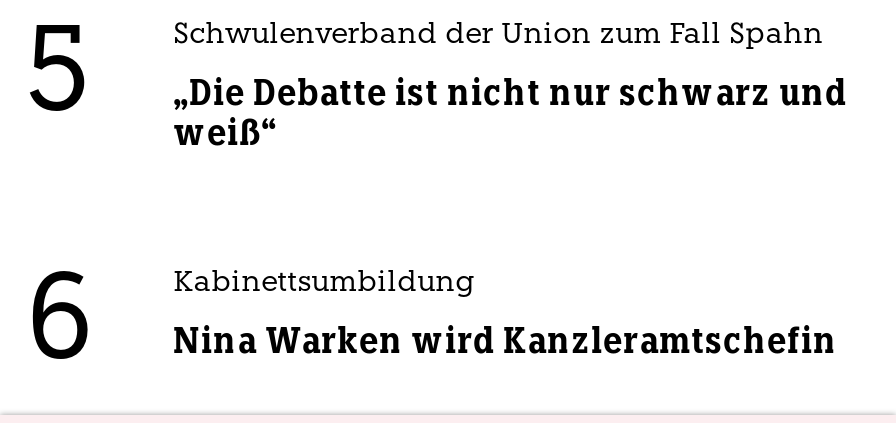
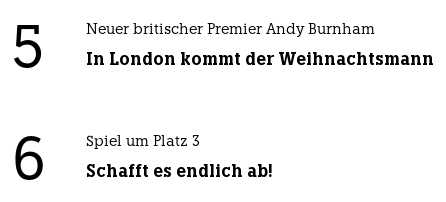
[173,21,823,51] Schwulenverband der Union zum Fall Spahn -> [86,23,375,38] Neuer britischer Premier Andy Burnham
[173,71,847,155] „Die Debatte ist nicht nur schwarz und | weiß“ -> [86,48,434,70] In London kommt der Weihnachtsmann
[173,269,475,299] Kabinettsumbildung -> [86,135,200,150] Spiel um Platz 3
[173,319,837,363] Nina Warken wird Kanzleramtschefin -> [86,160,273,182] Schafft es endlich ab!

